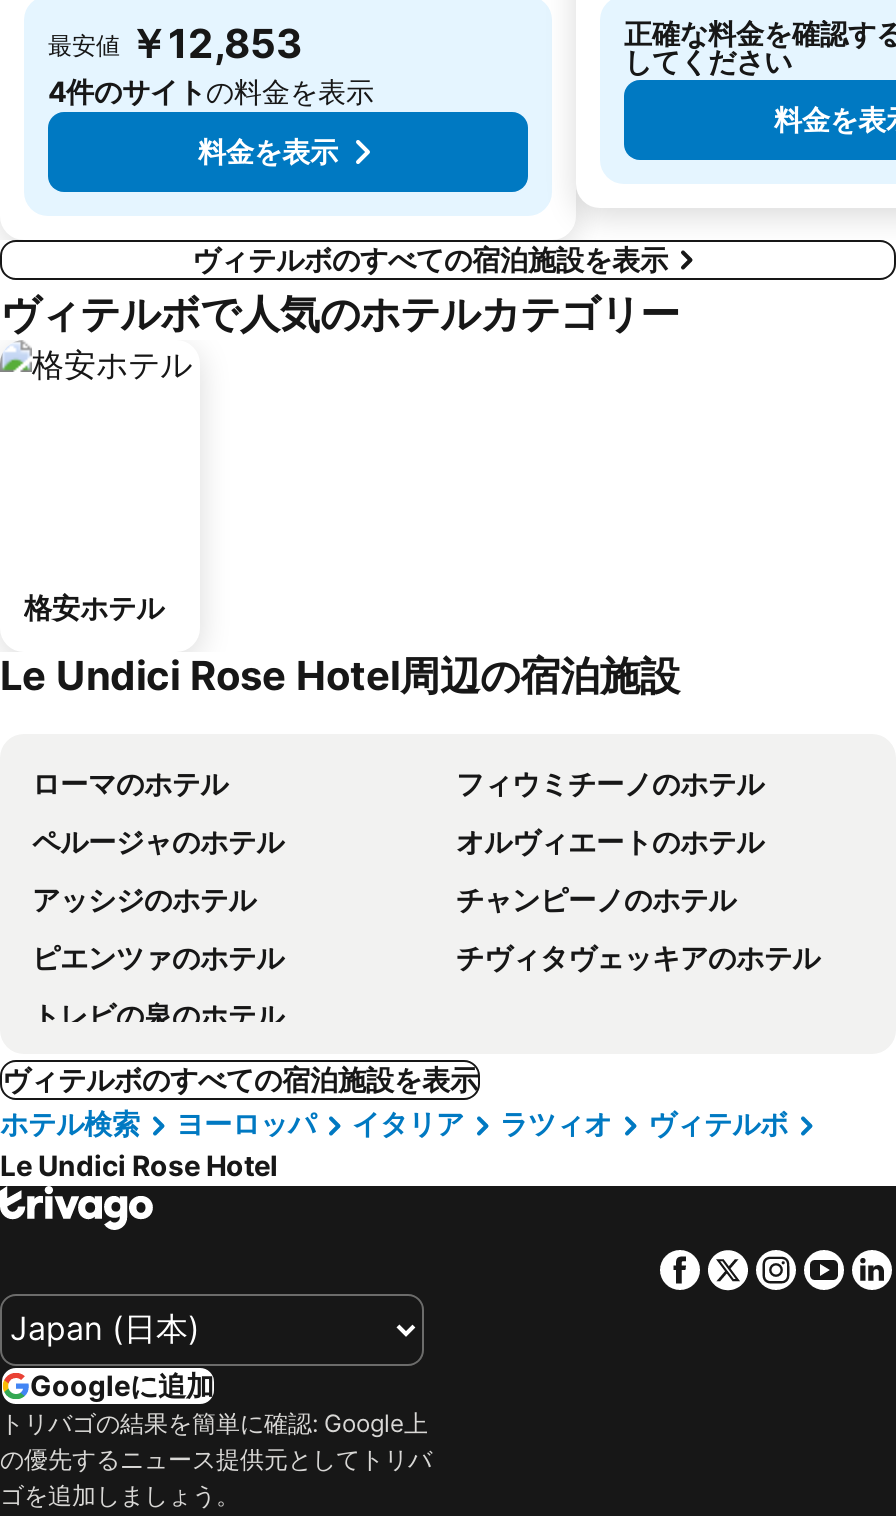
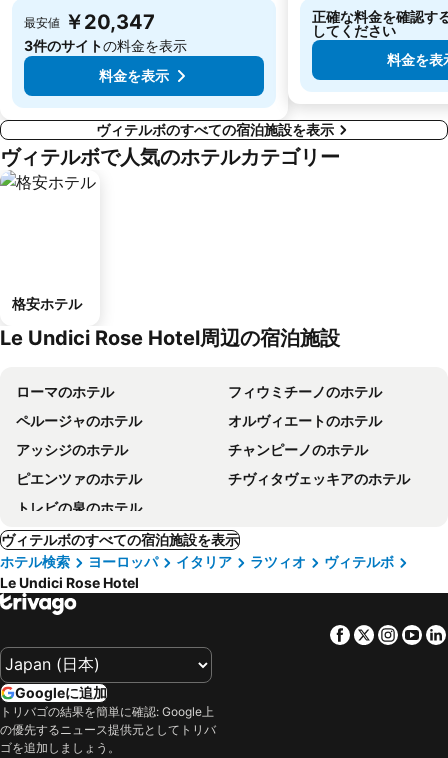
[48,19,374,107] 最安値 ￥12,853 | 4件のサイトの料金を表示 -> [24,10,187,54] 最安値 ￥20,347 | 3件のサイトの料金を表示

